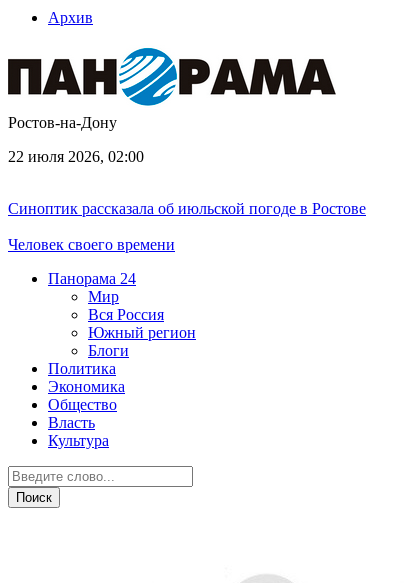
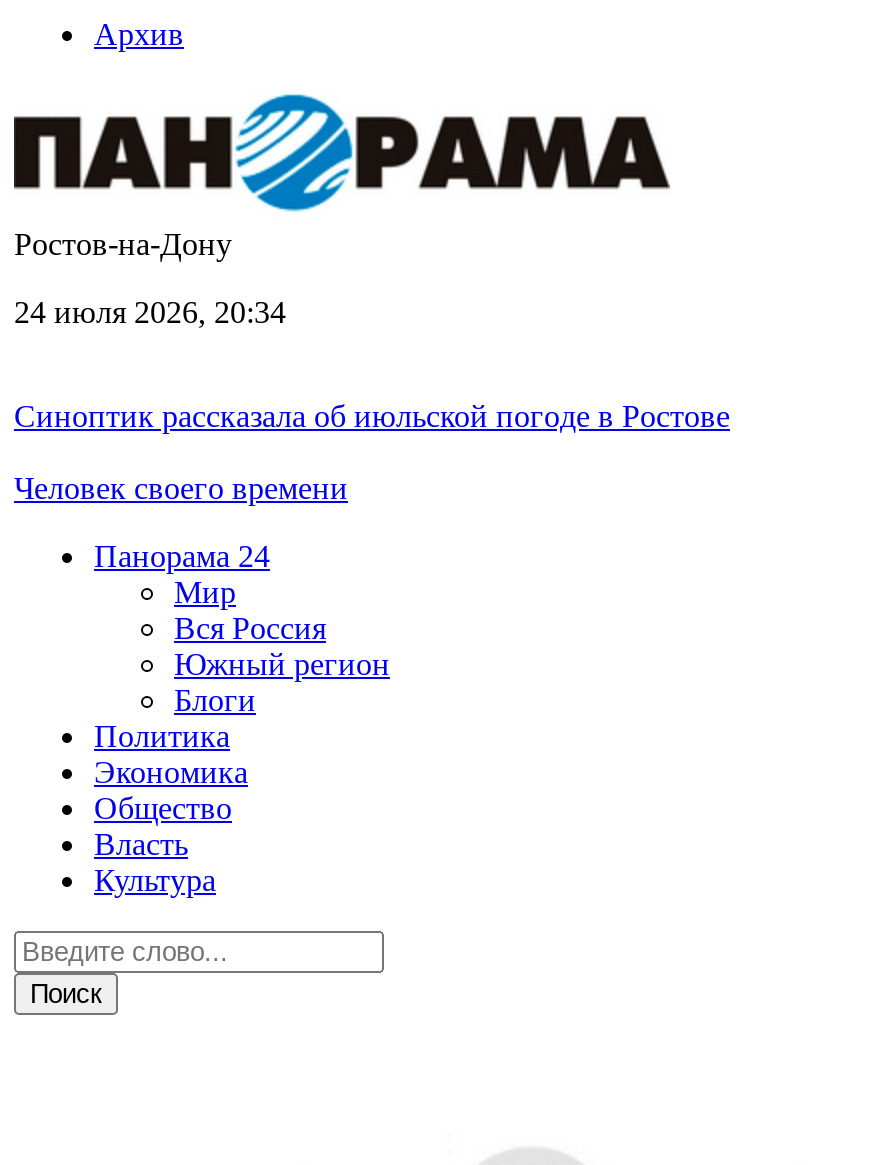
[8,148,144,165] 22 июля 2026, 02:00 -> [14,296,286,330] 24 июля 2026, 20:34

